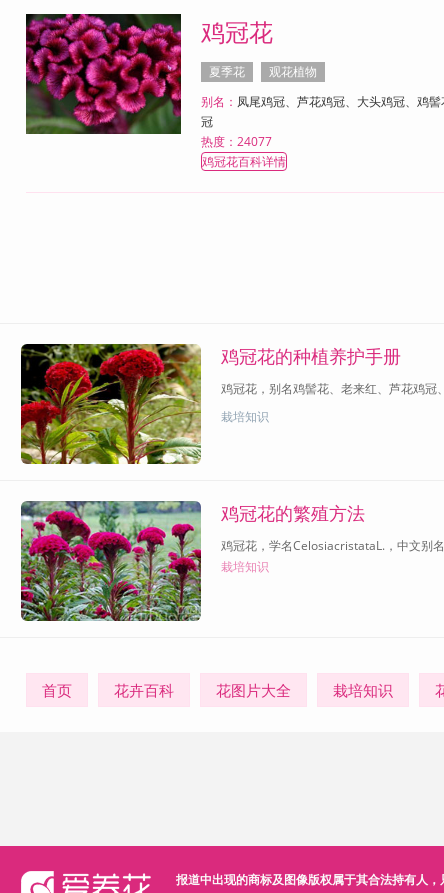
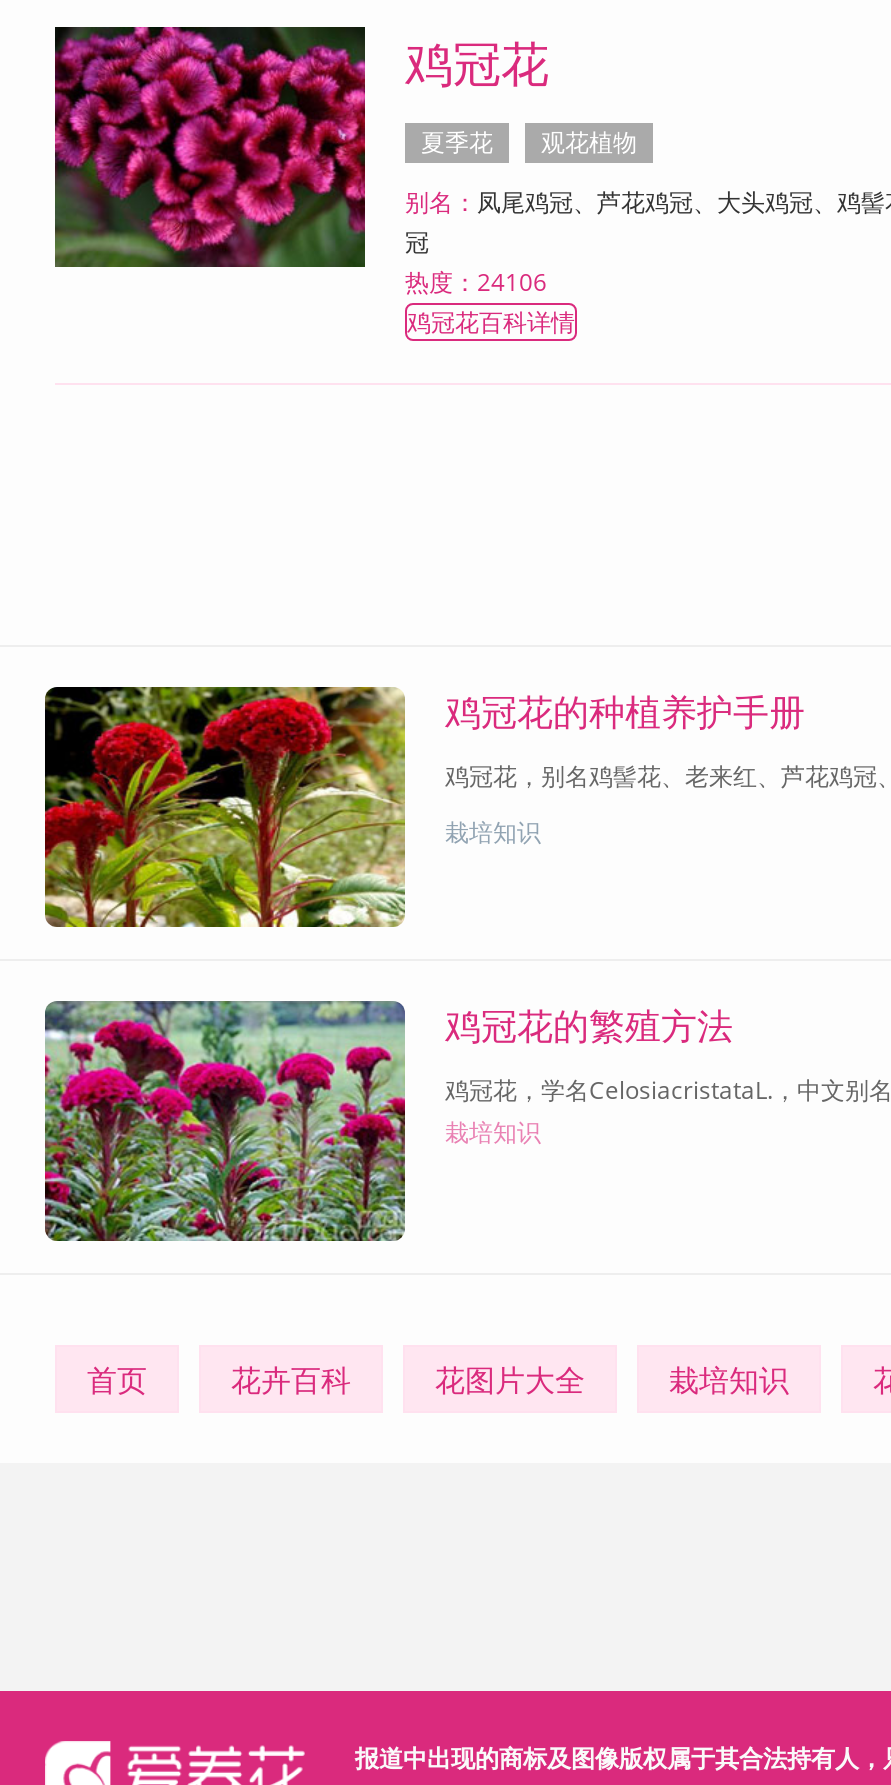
[201,133,272,150] 热度：24077 -> [405,265,547,299] 热度：24106

